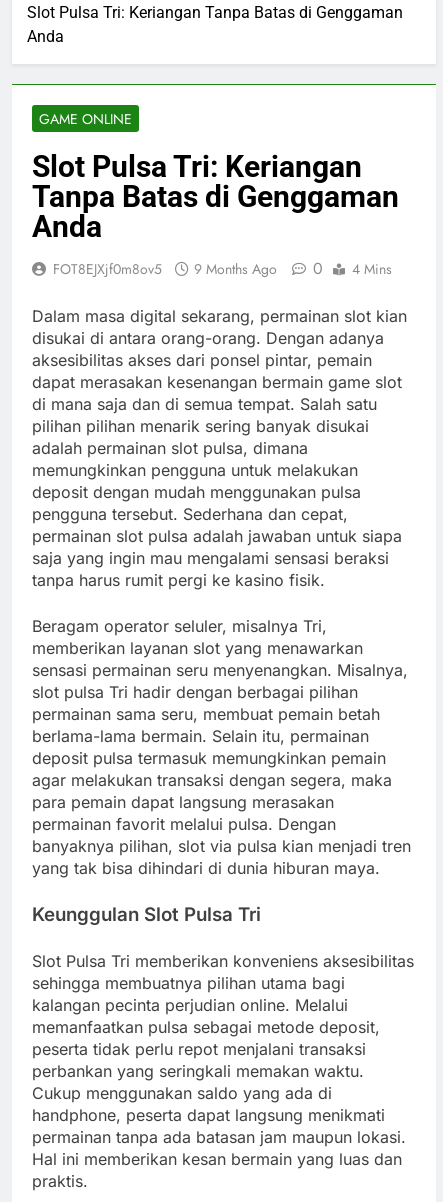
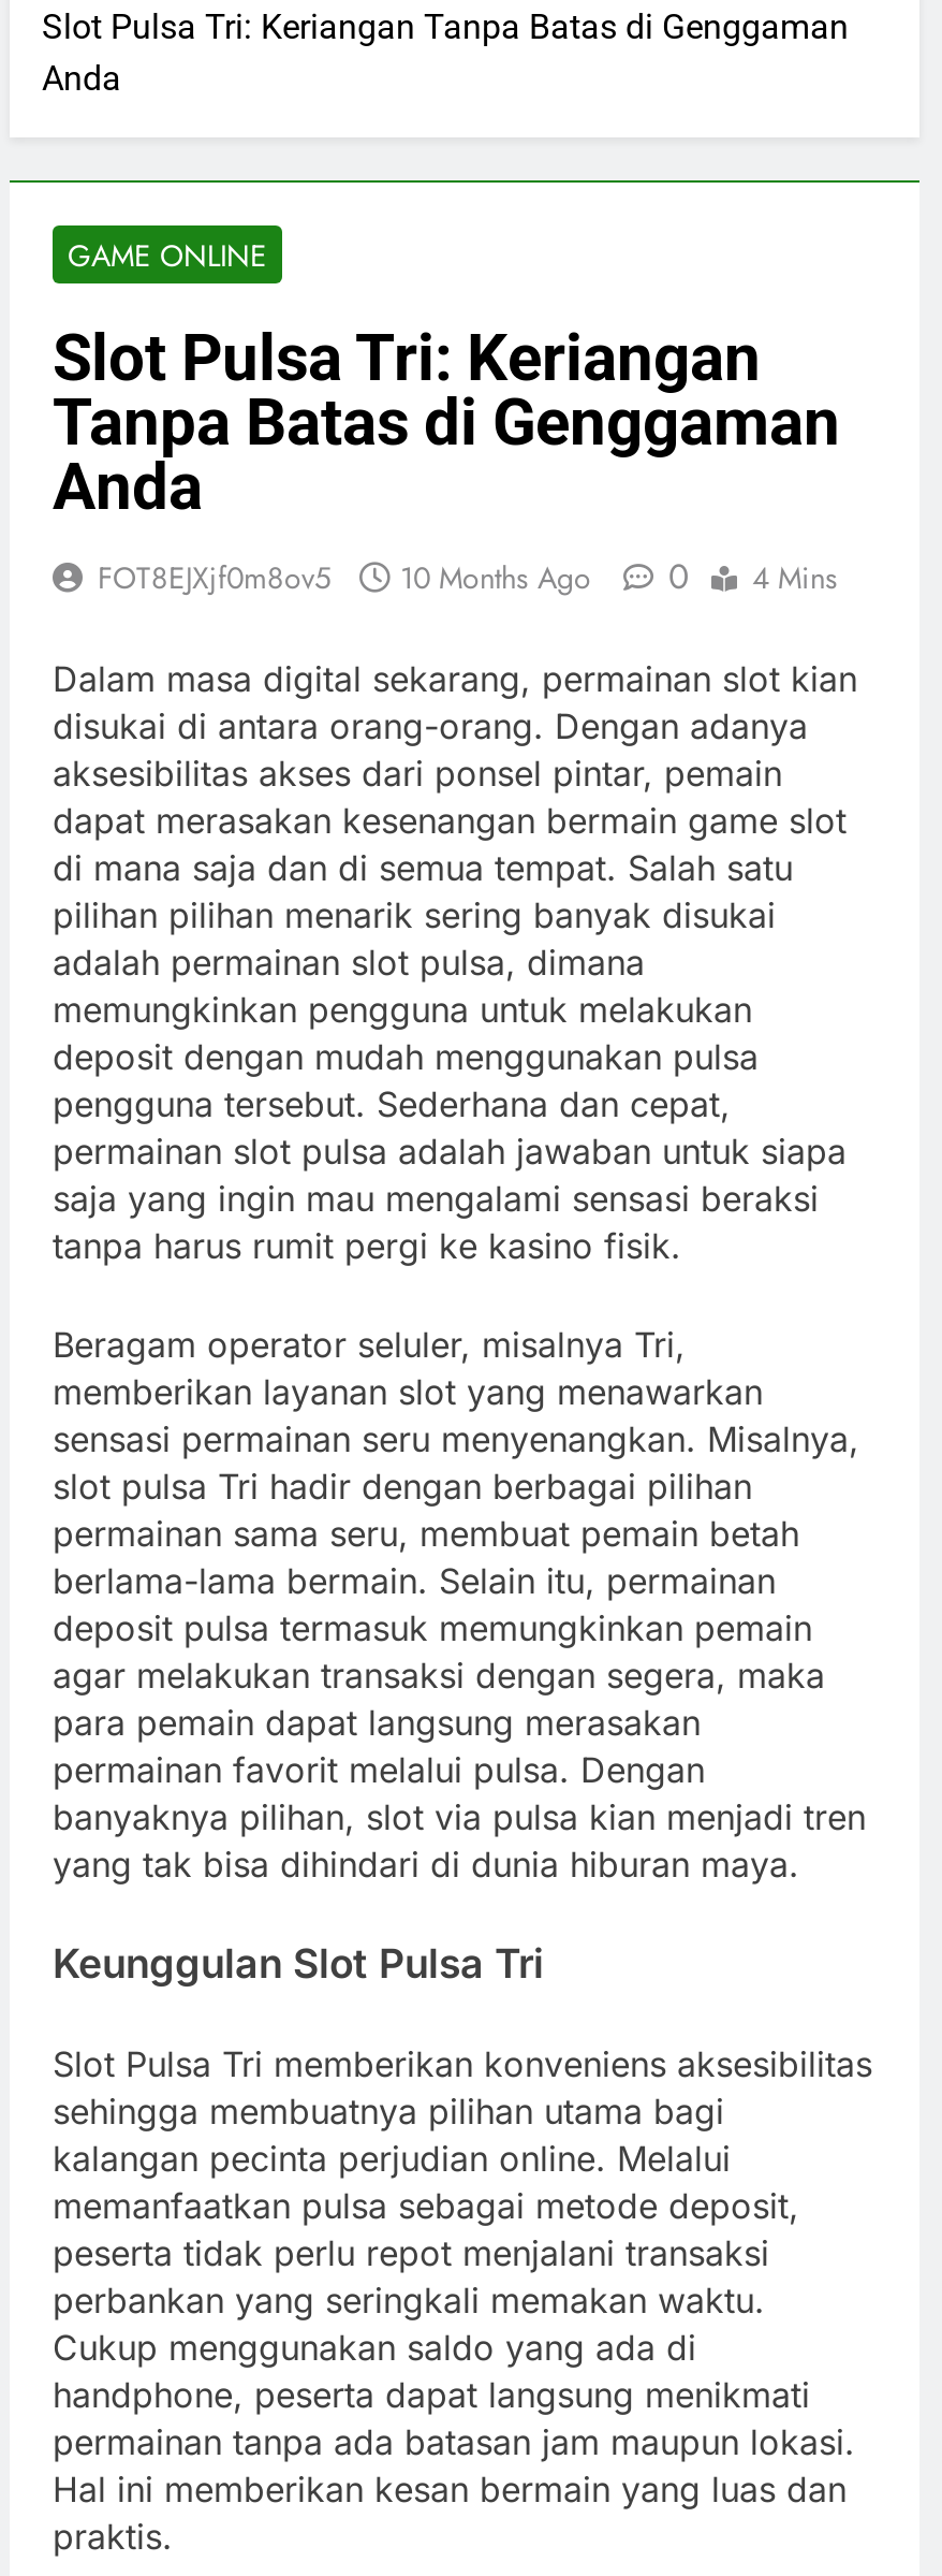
[194,259,277,279] 9 Months Ago -> [400,556,591,599] 10 Months Ago

